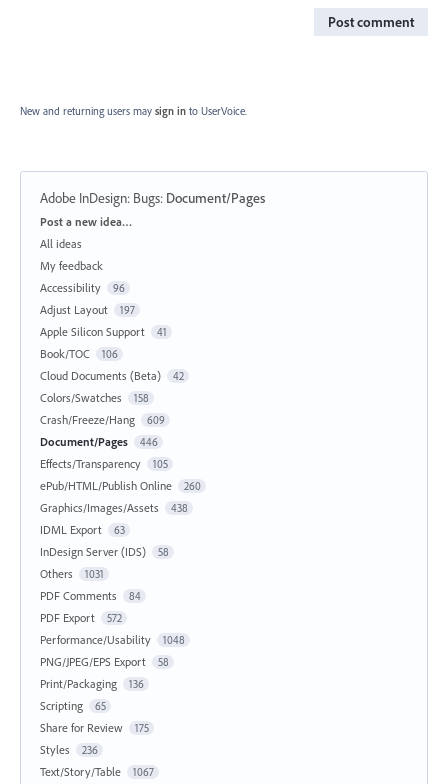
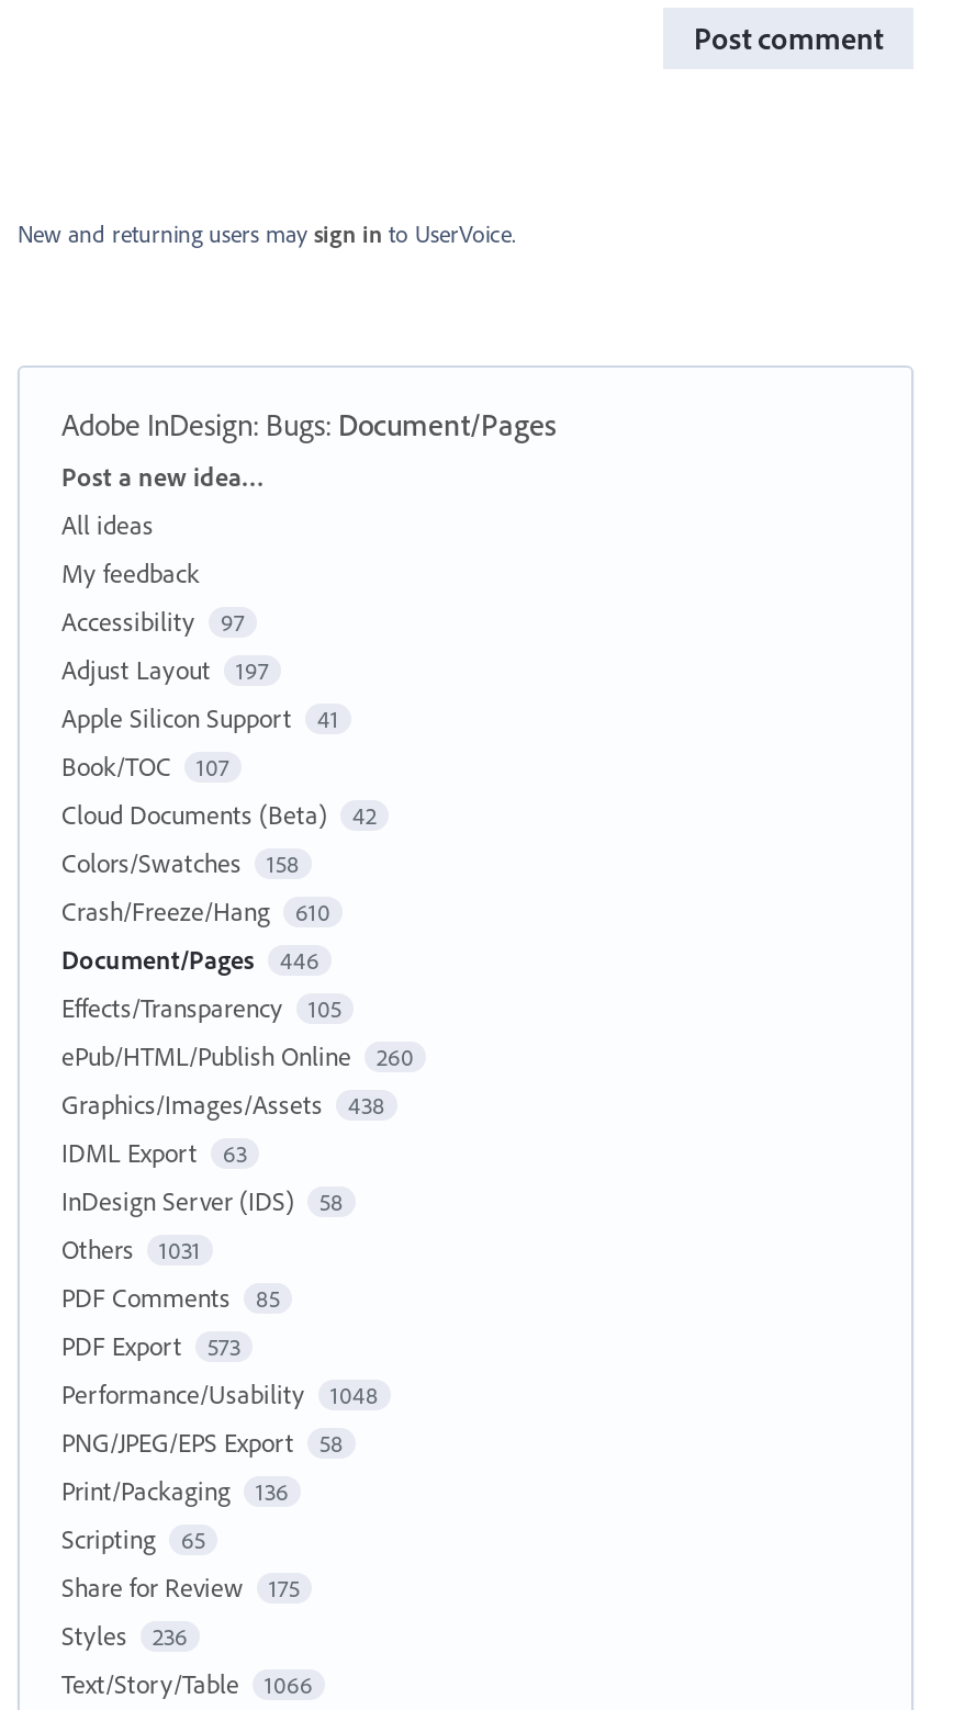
[40,280,124,295] Accessibility 96 -> [61,605,245,638] Accessibility 97
[40,346,117,361] Book/TOC 106 -> [61,750,229,783] Book/TOC 107
[40,412,164,427] Crash/Freeze/Hang 609 -> [61,895,330,928] Crash/Freeze/Hang 610
[40,588,140,603] PDF Comments 84 -> [61,1281,280,1314] PDF Comments 85
[40,610,121,625] PDF Export 572 -> [61,1330,240,1363] PDF Export 573
[40,764,153,779] Text/Story/Table 1067 -> [61,1668,313,1701] Text/Story/Table 1066

